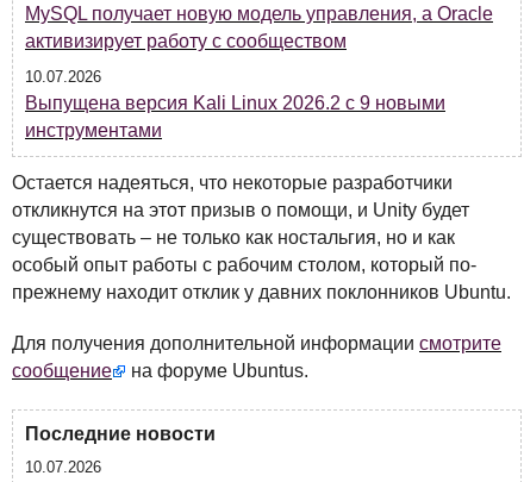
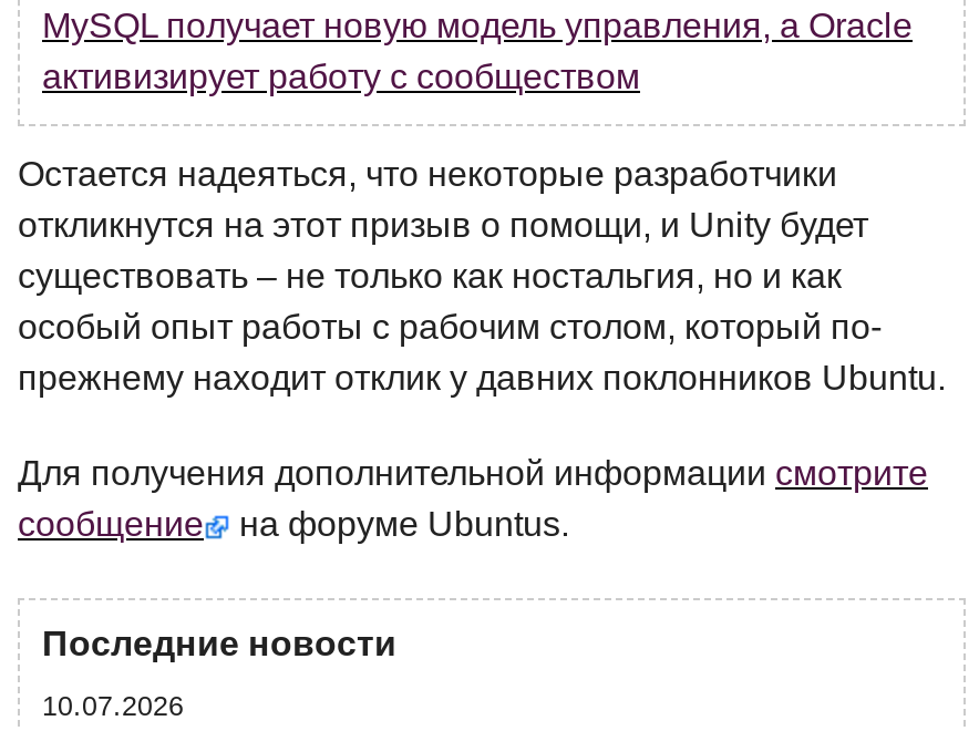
[25,69,445,141] 10.07.2026 | Выпущена версия Kali Linux 2026.2 с 9 новыми | инструментами -> none

